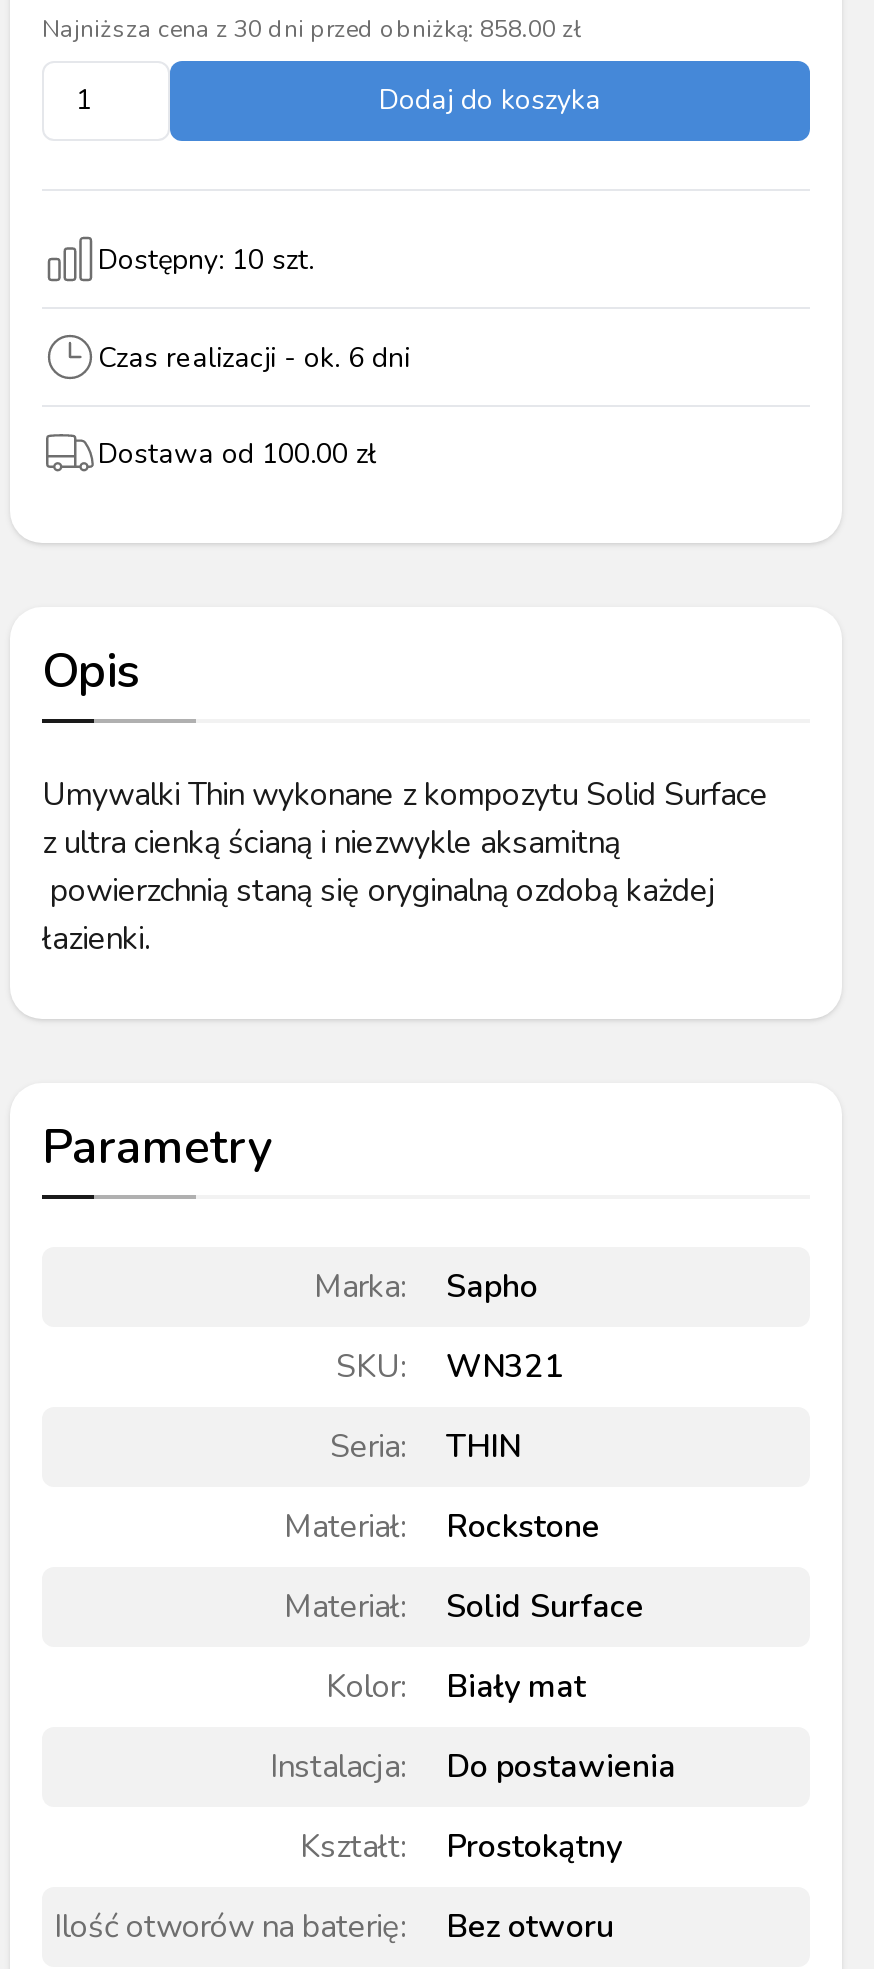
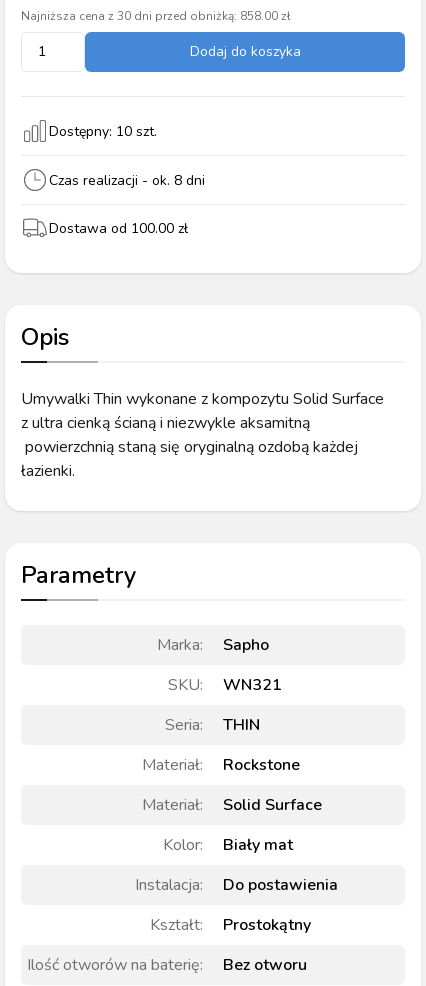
[98,339,410,377] Czas realizacji - ok. 6 dni -> [49,171,205,190] Czas realizacji - ok. 8 dni

